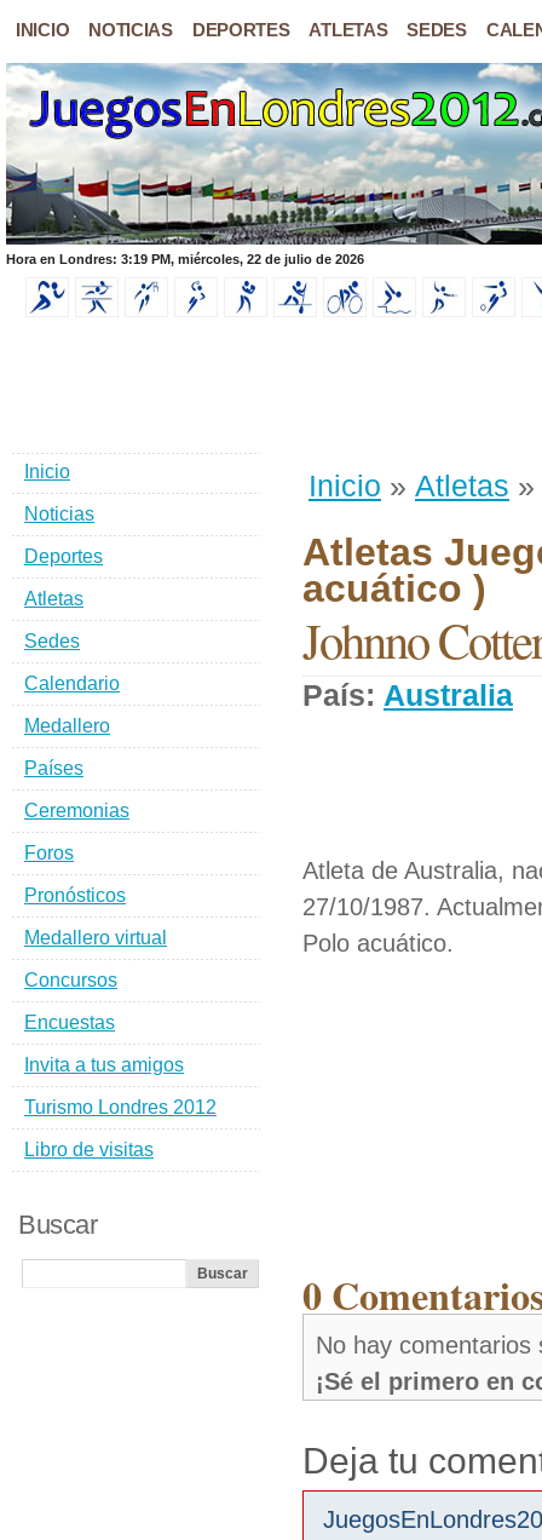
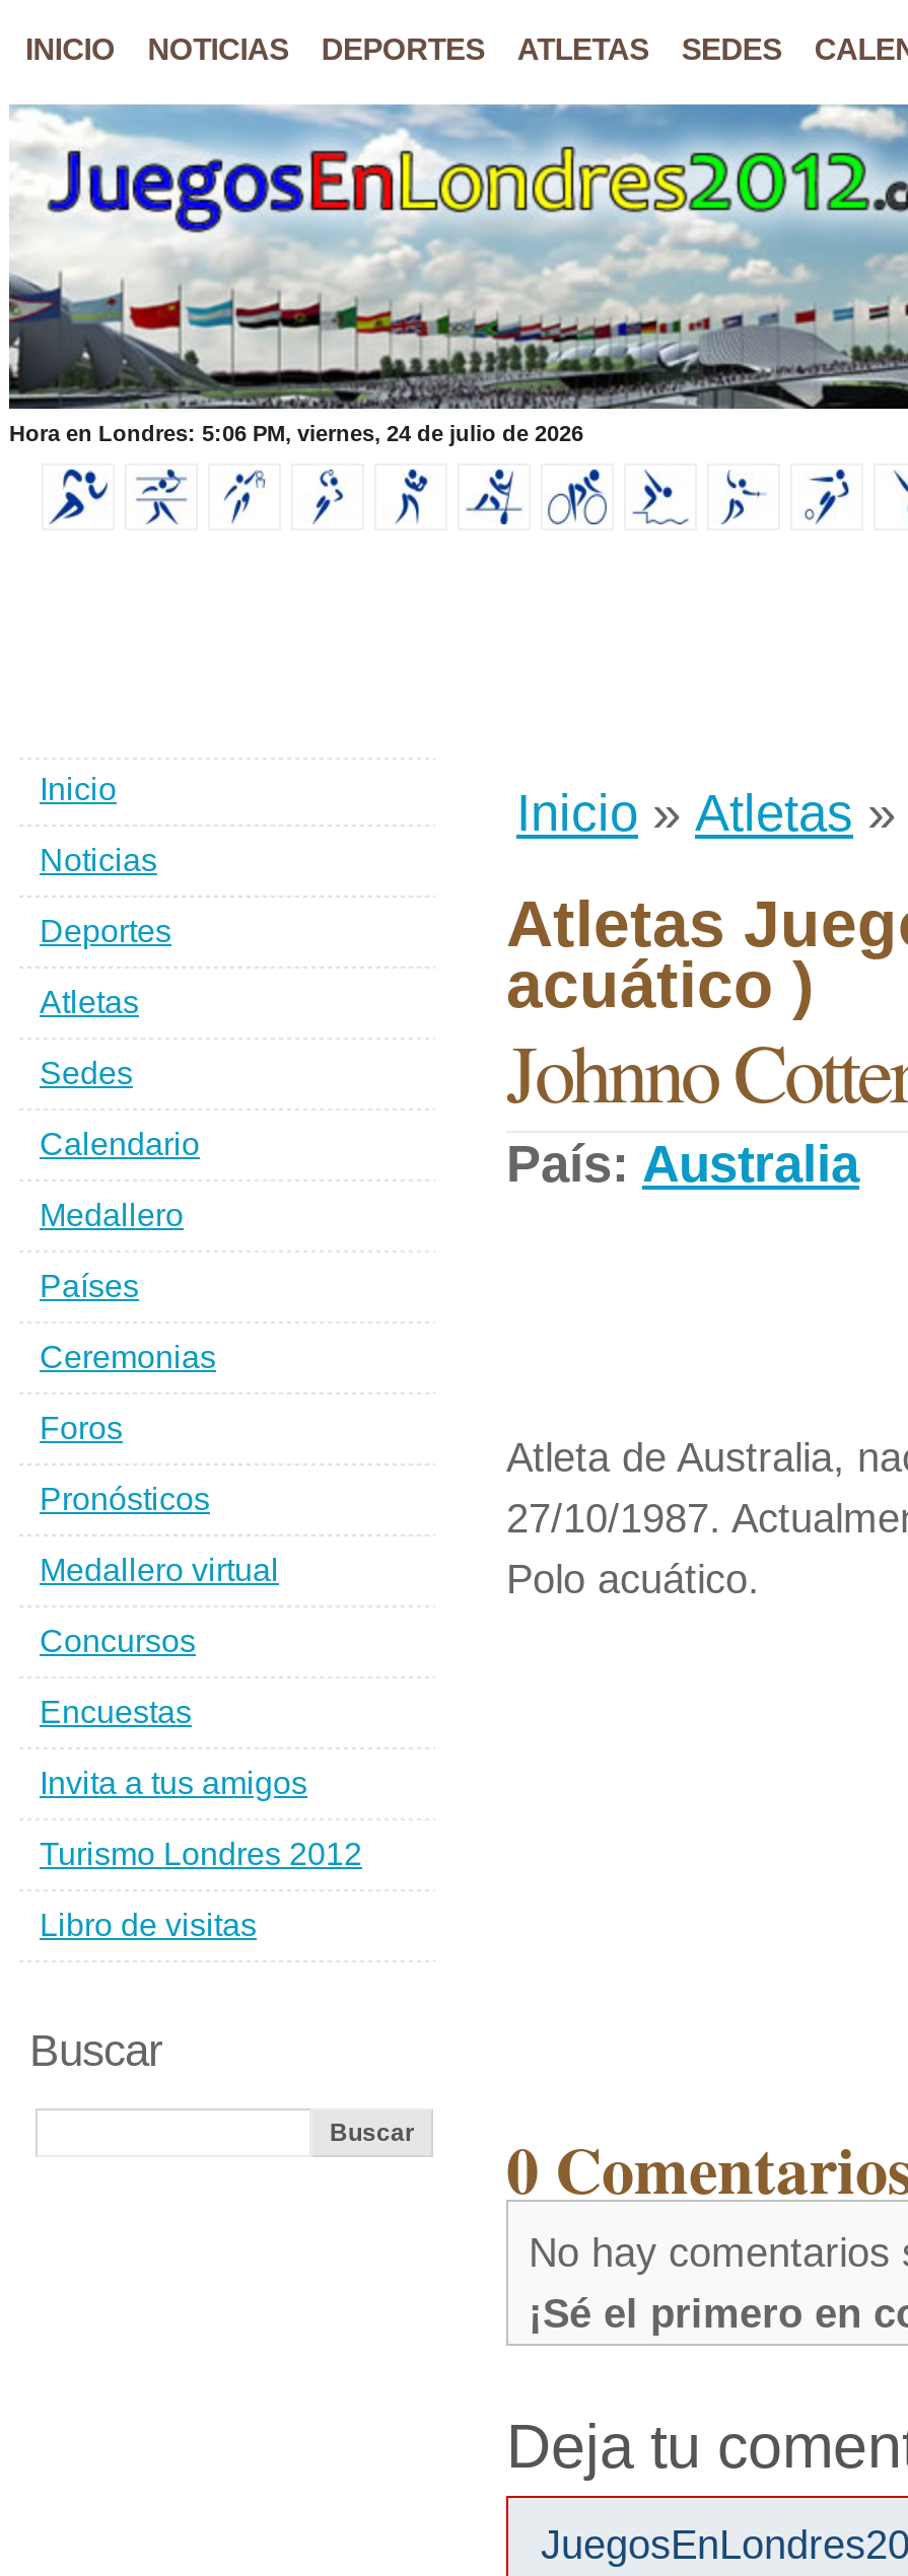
[6,252,364,266] Hora en Londres: 3:19 PM, miércoles, 22 de julio de 2026 -> [9,421,583,445] Hora en Londres: 5:06 PM, viernes, 24 de julio de 2026

